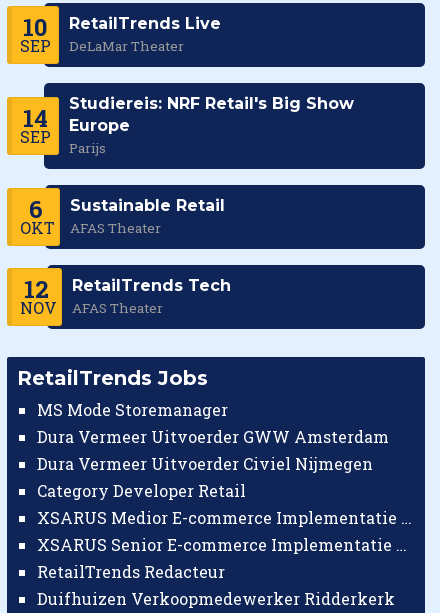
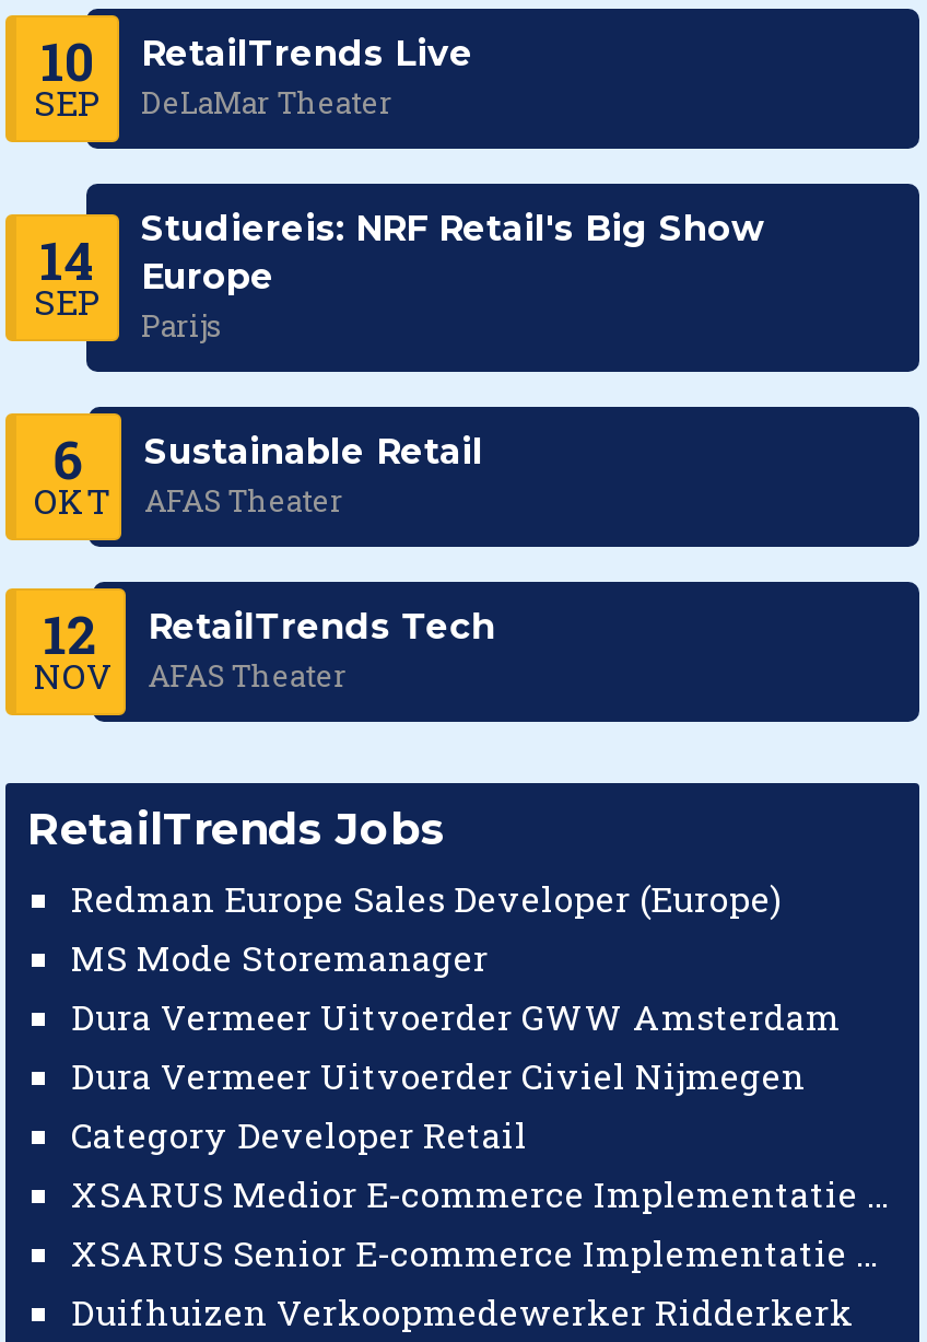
none -> [71,875,782,921] Redman Europe Sales Developer (Europe)
moved [37,399,389,501] -> [71,934,841,1157]: MS Mode Storemanager | Dura Vermeer Uitvoerder GWW Amsterdam | Dura Vermeer Uitvoerder Civiel Nijmegen | Category Developer Retail
[37,561,225,582] RetailTrends Redacteur -> none

